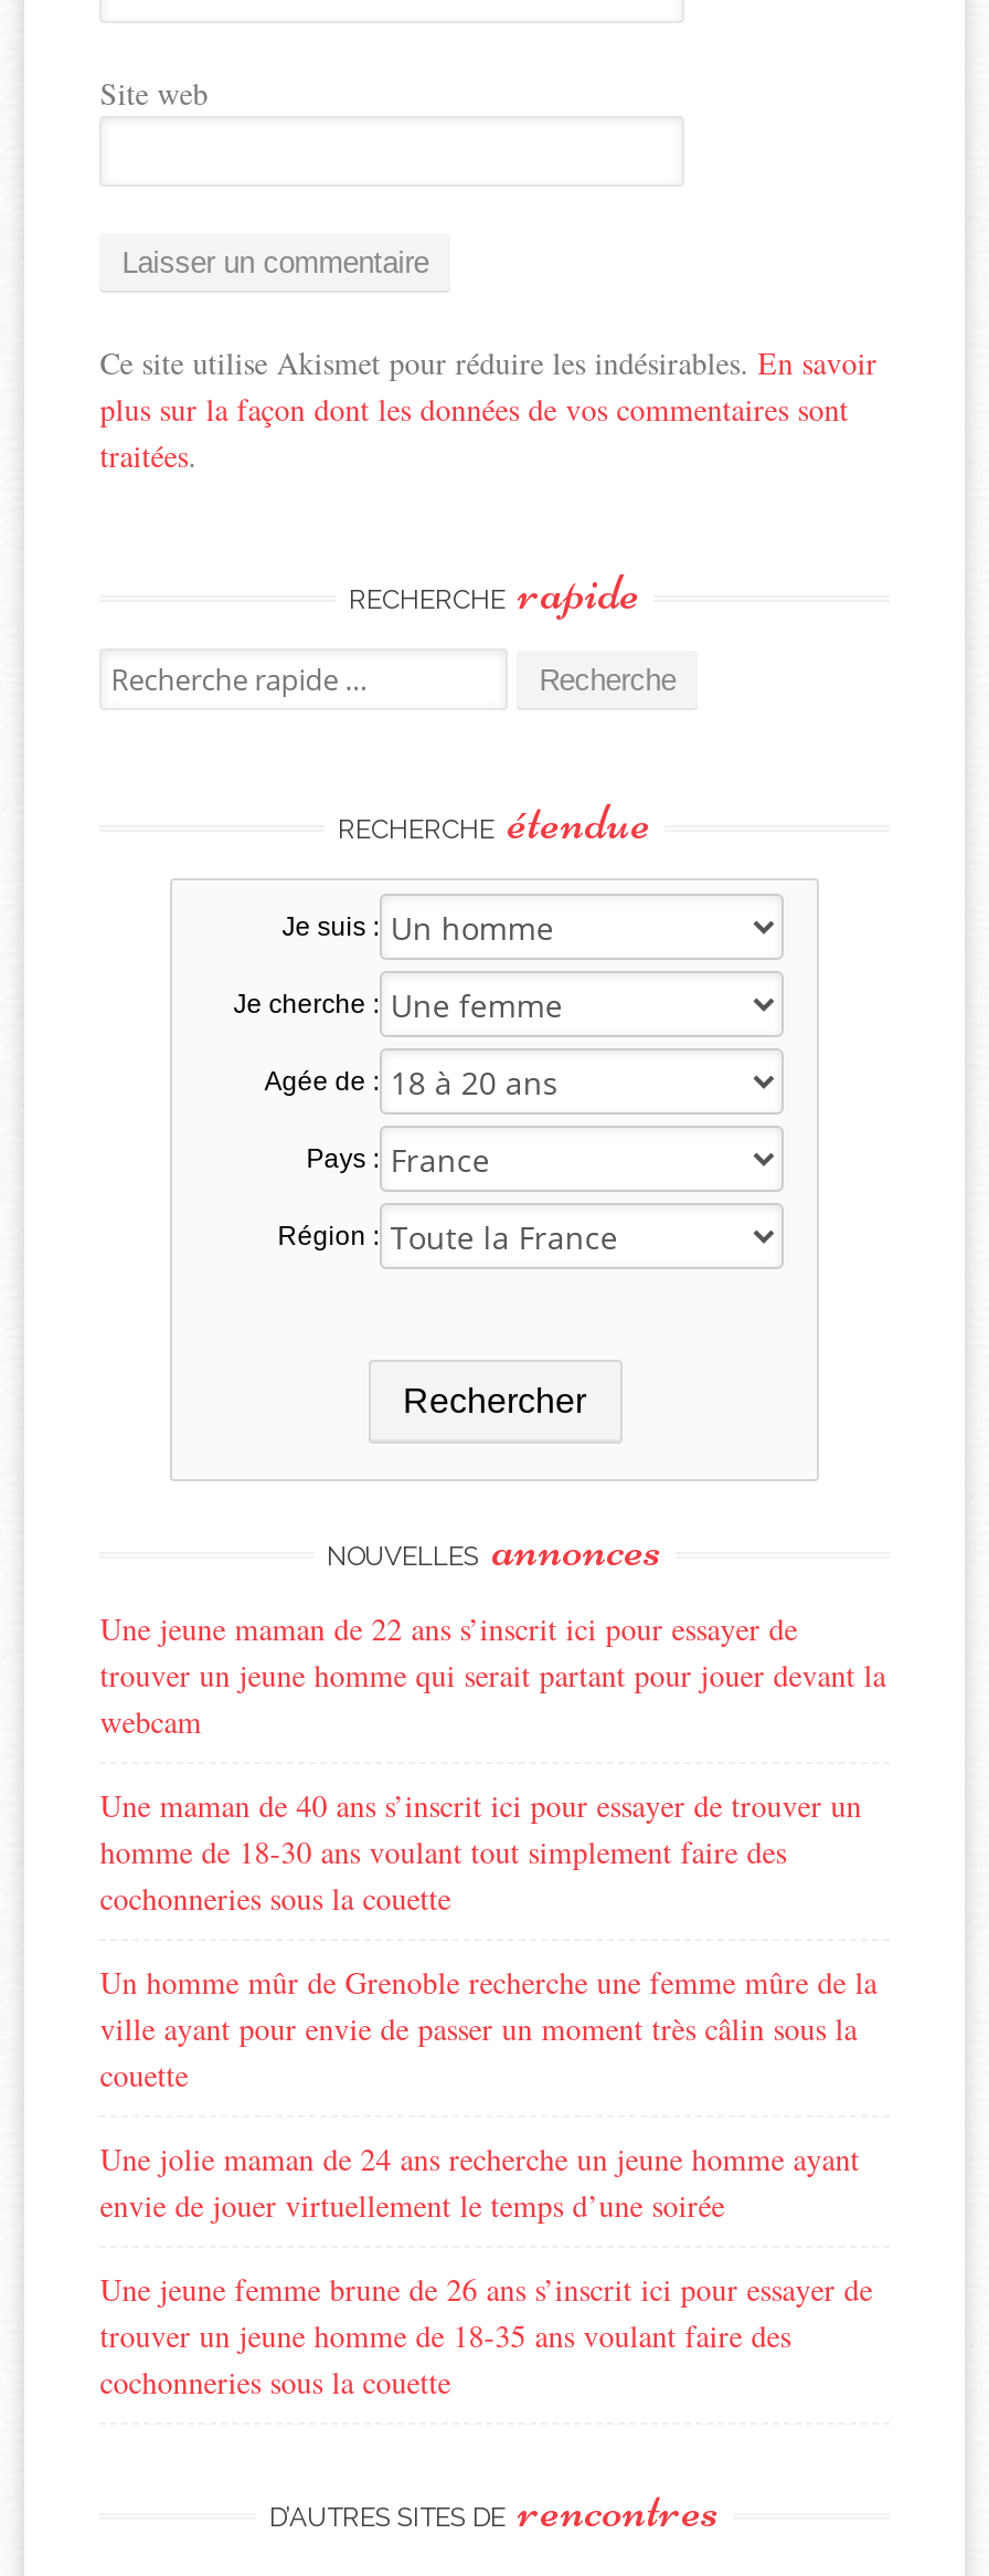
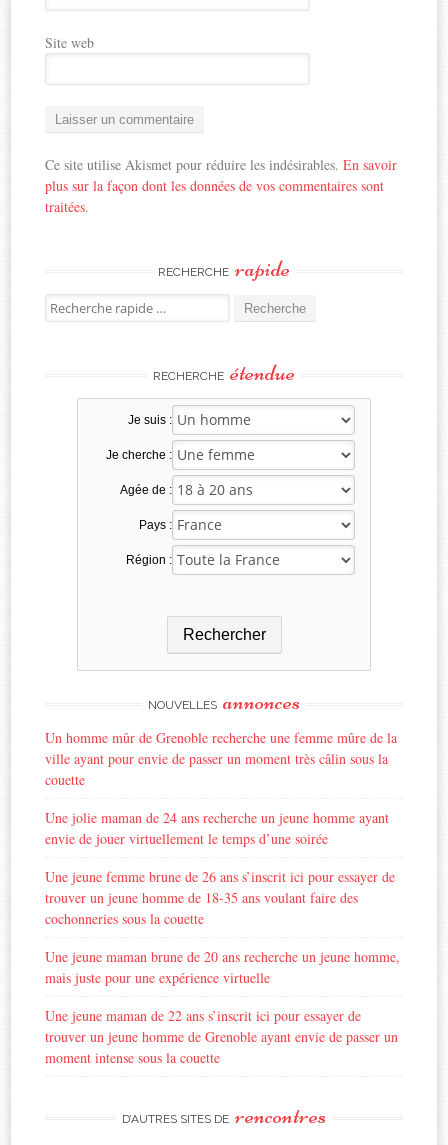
moved [100,1607,797,1649] -> [45,1005,361,1024]: Une jeune maman de 22 ans s’inscrit ici pour essayer de
[100,1654,886,1919] trouver un jeune homme qui serait partant pour jouer devant la | webcam | Une maman de 40 ans s’inscrit ici pour essayer de trouver un | homme de 18-30 ans voulant tout simplement faire des | cochonneries sous la couette -> none
moved [100,1961,877,2403] -> [45,727,397,927]: Un homme mûr de Grenoble recherche une femme mûre de la | ville ayant pour envie de passer un moment très câlin sous la | couette | Une jolie maman de 24 ans recherche un jeune homme ayant | envie de jouer virtuellement le temps d’une soirée | Une jeune femme brune de 26 ans s’inscrit ici pour essayer de | trouver un jeune homme de 18-35 ans voulant faire des | cochonneries sous la couette
none -> [45,946,400,1066] Une jeune maman brune de 20 ans recherche un jeune homme, | mais juste pour une expérience virtuelle | trouver un jeune homme de Grenoble ayant envie de passer un | moment intense sous la couette

